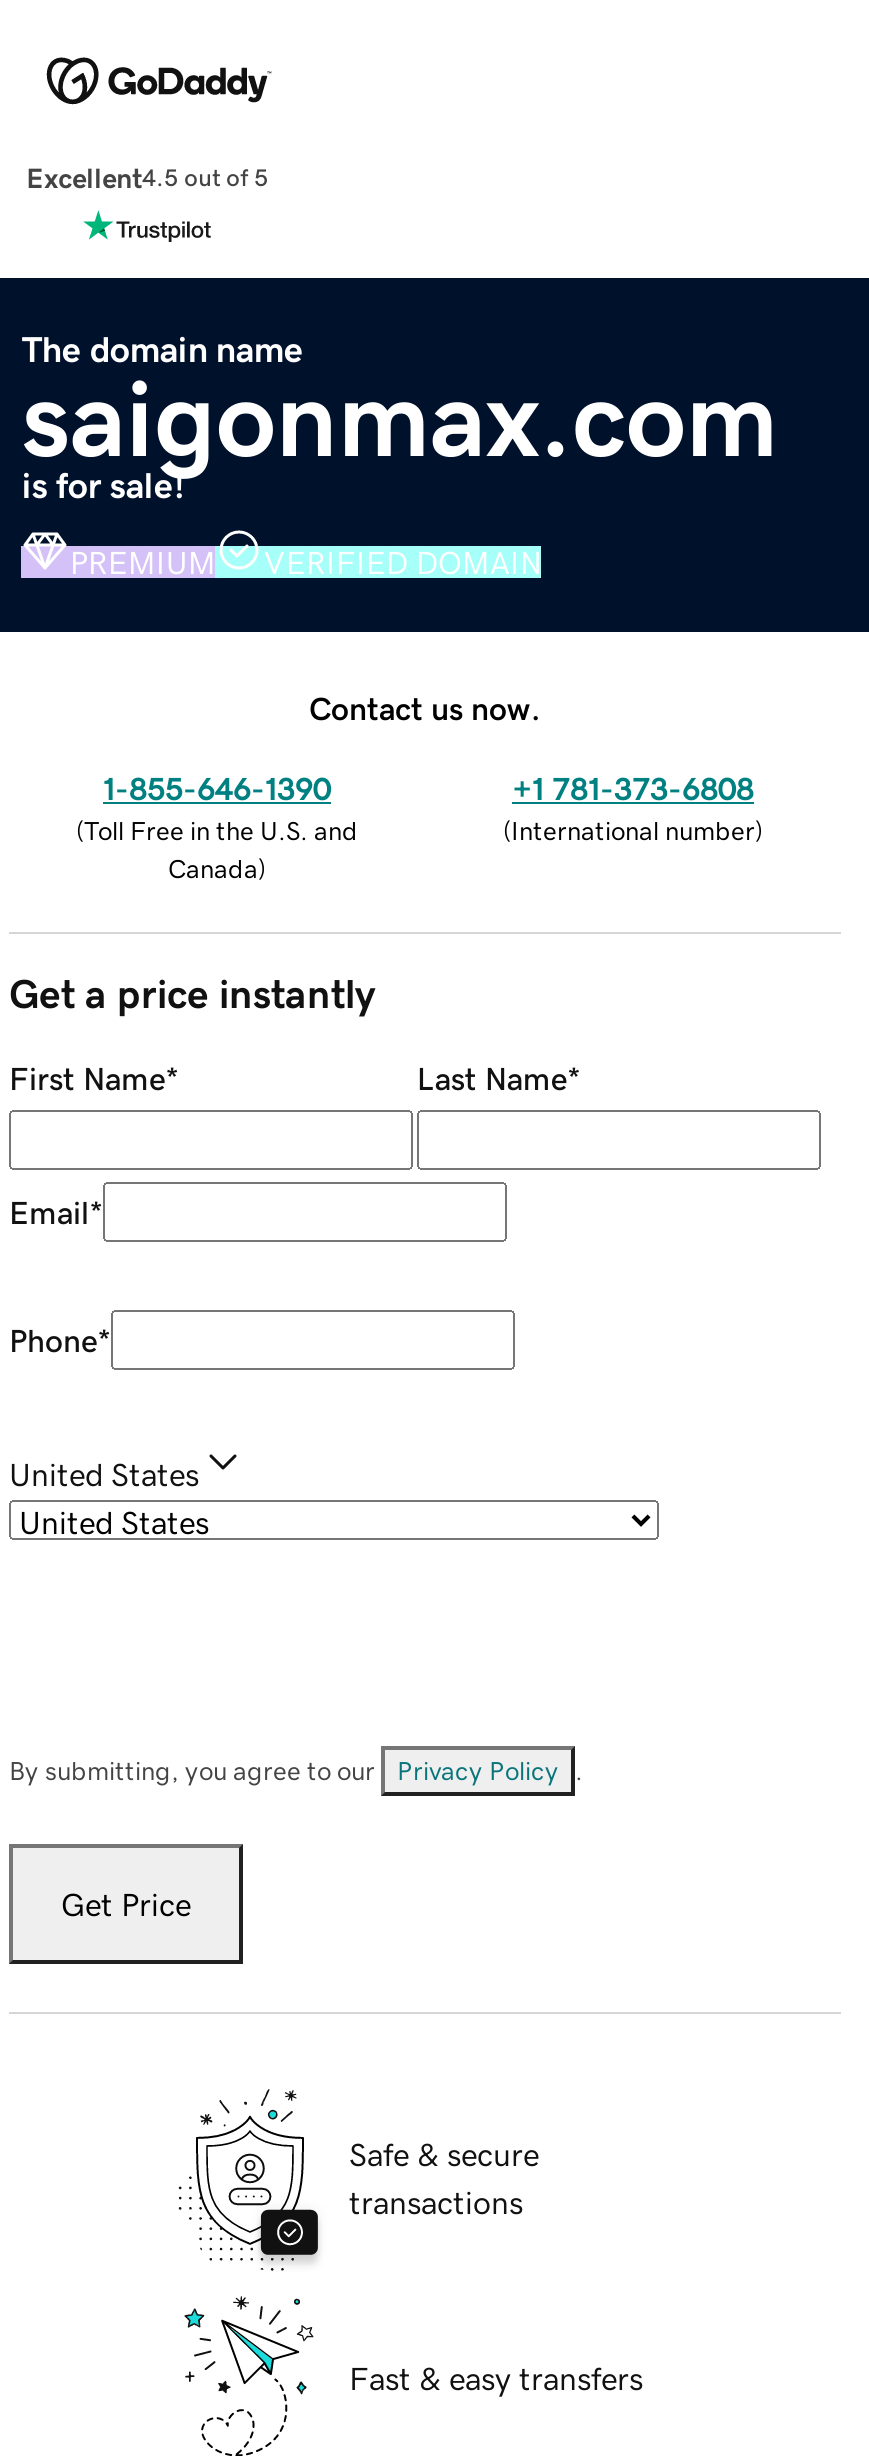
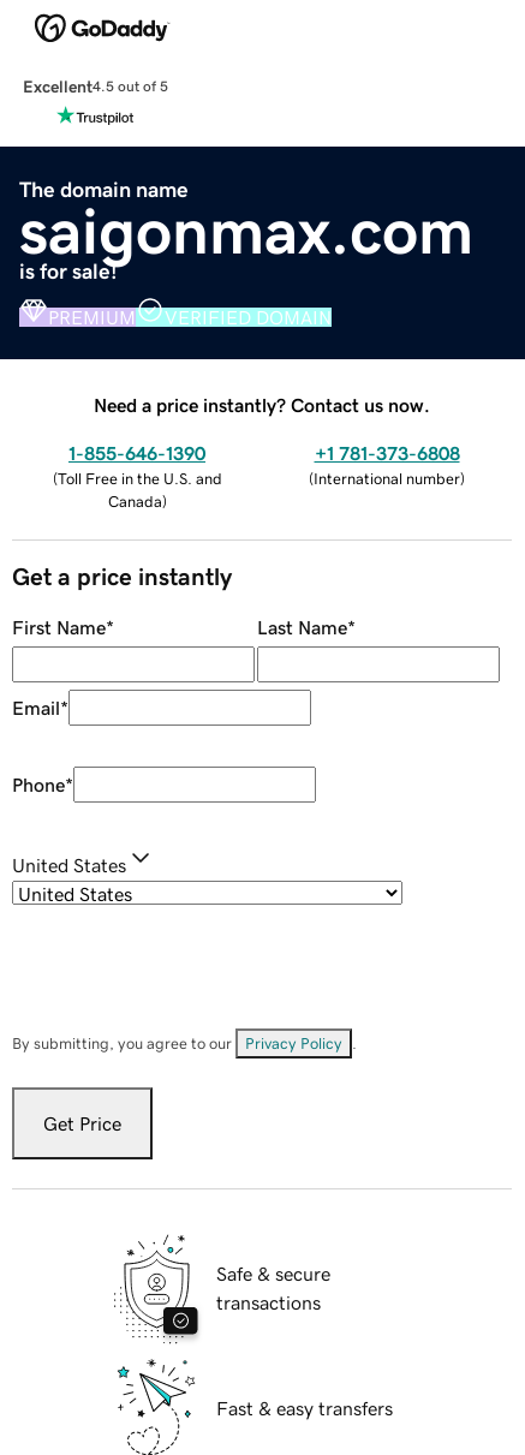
[309,691,541,723] Contact us now. -> [94,395,430,414] Need a price instantly? Contact us now.

